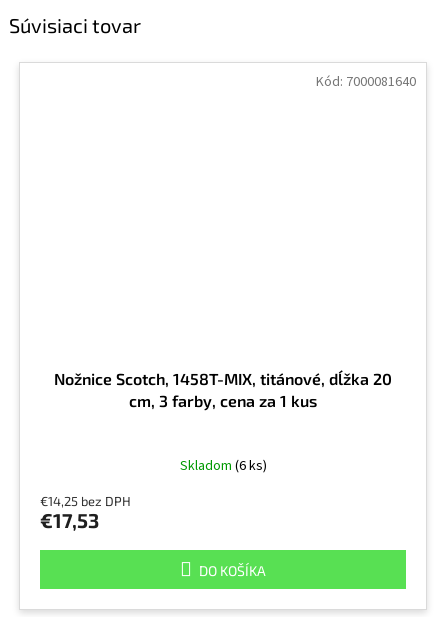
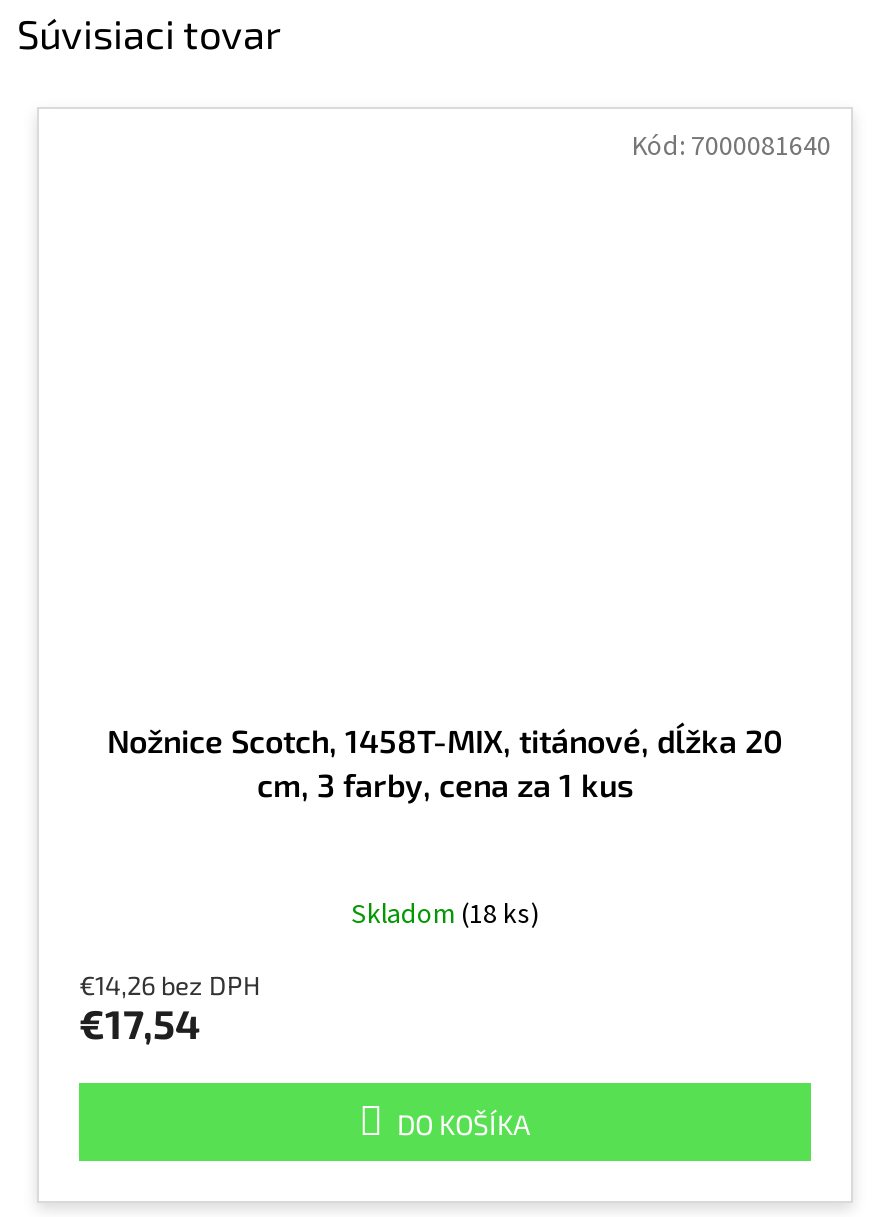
[179,456,266,476] Skladom (6 ks) -> [351,895,539,935] Skladom (18 ks)
[40,493,131,509] €14,25 bez DPH -> [79,969,261,1001] €14,26 bez DPH
[40,508,99,532] €17,53 -> [79,999,201,1047] €17,54

